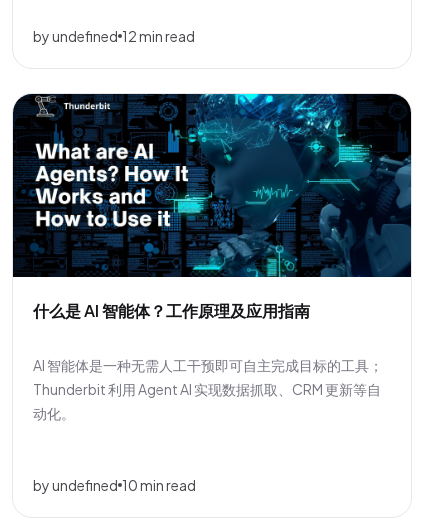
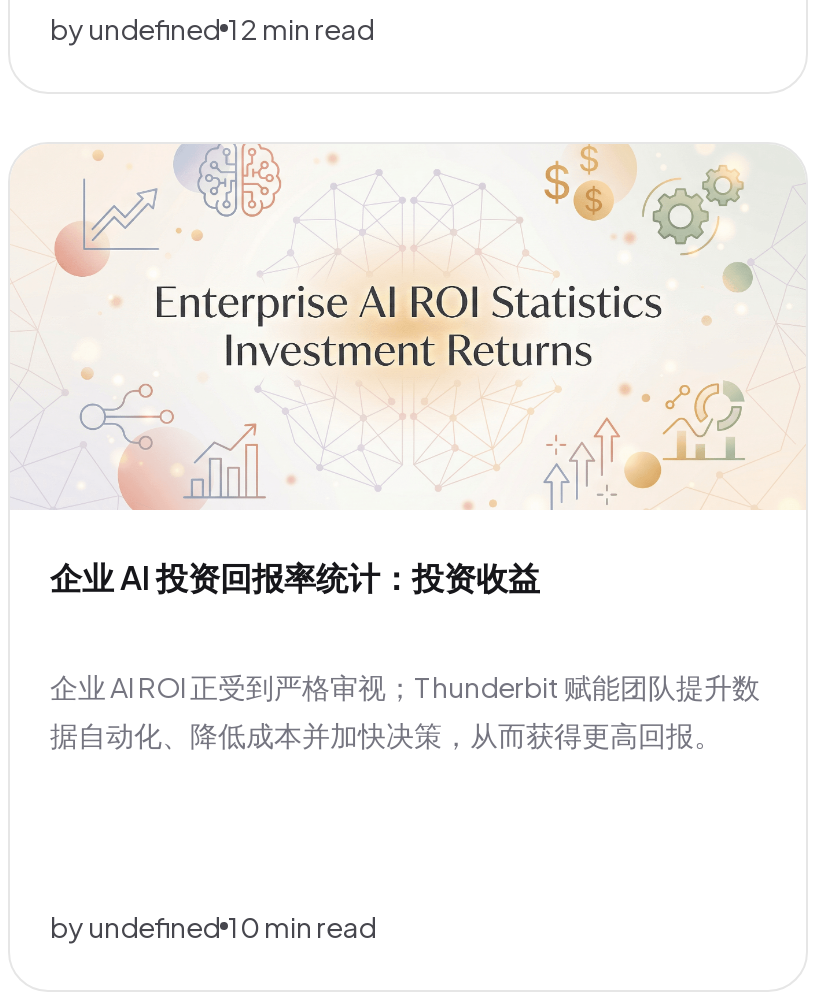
[12,93,412,321] [image] | 什么是 AI 智能体？工作原理及应用指南 -> [10,142,806,597] [image] | 企业 AI 投资回报率统计：投资收益
[33,356,383,422] AI 智能体是一种无需人工干预即可自主完成目标的工具； | Thunderbit 利用 Agent AI 实现数据抓取、CRM 更新等自 | 动化。 -> [50,667,760,751] 企业 AI ROI 正受到严格审视；Thunderbit 赋能团队提升数 | 据自动化、降低成本并加快决策，从而获得更高回报。

